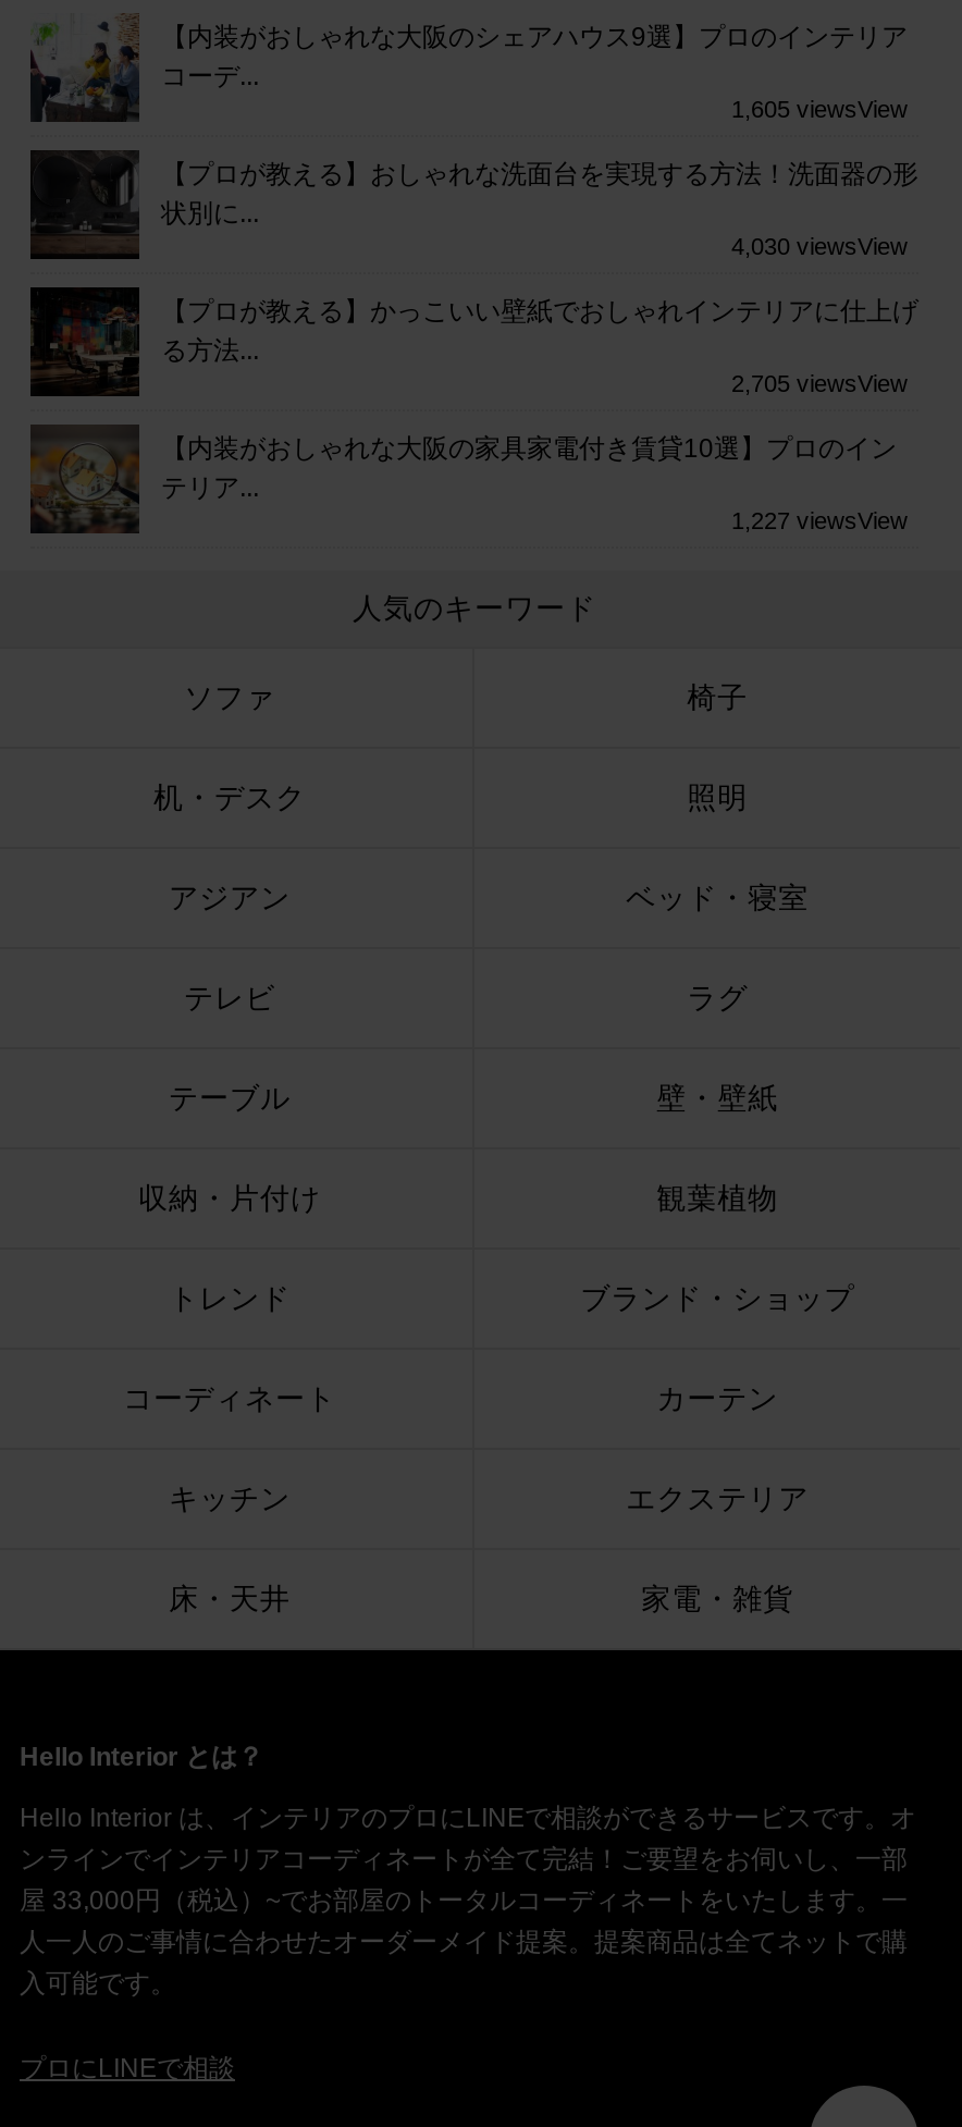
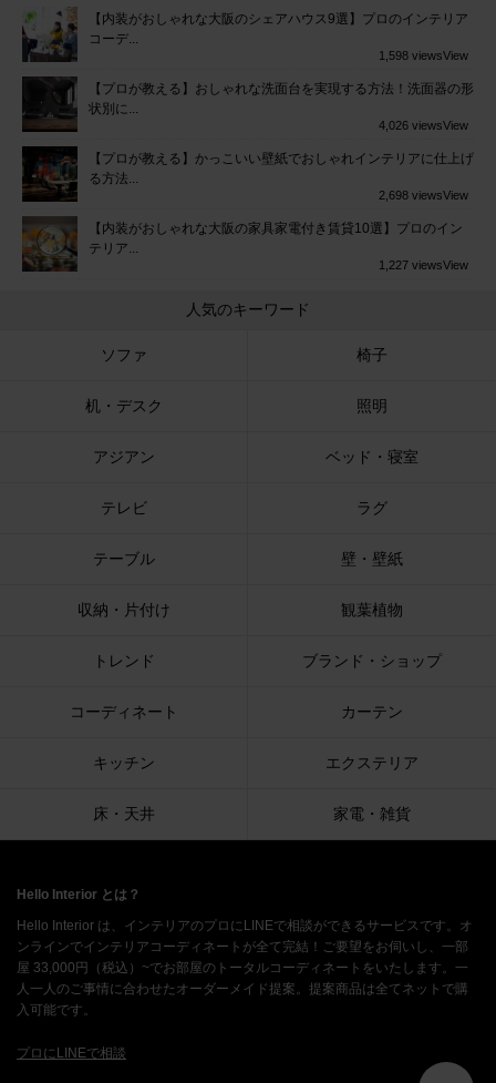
[731,95,908,121] 1,605 viewsView -> [379,49,468,62] 1,598 viewsView
[731,233,908,259] 4,030 viewsView -> [379,118,468,132] 4,026 viewsView
[731,370,908,396] 2,705 viewsView -> [379,188,468,202] 2,698 viewsView

